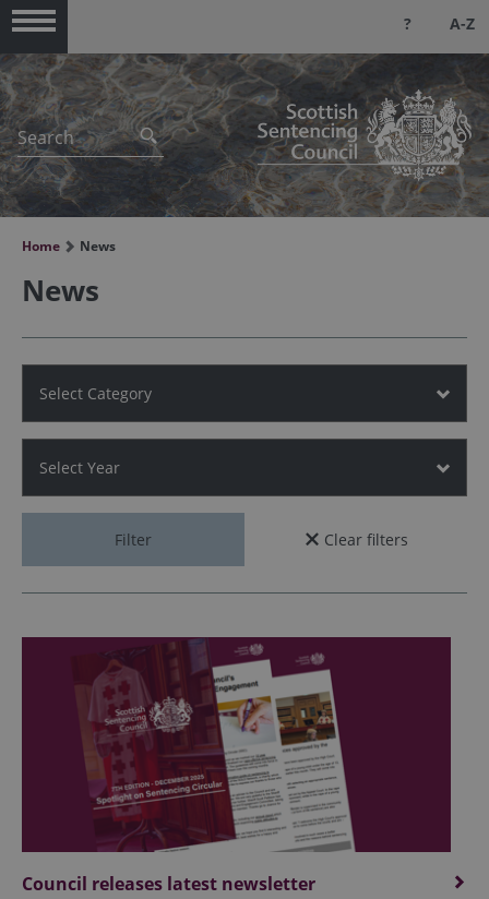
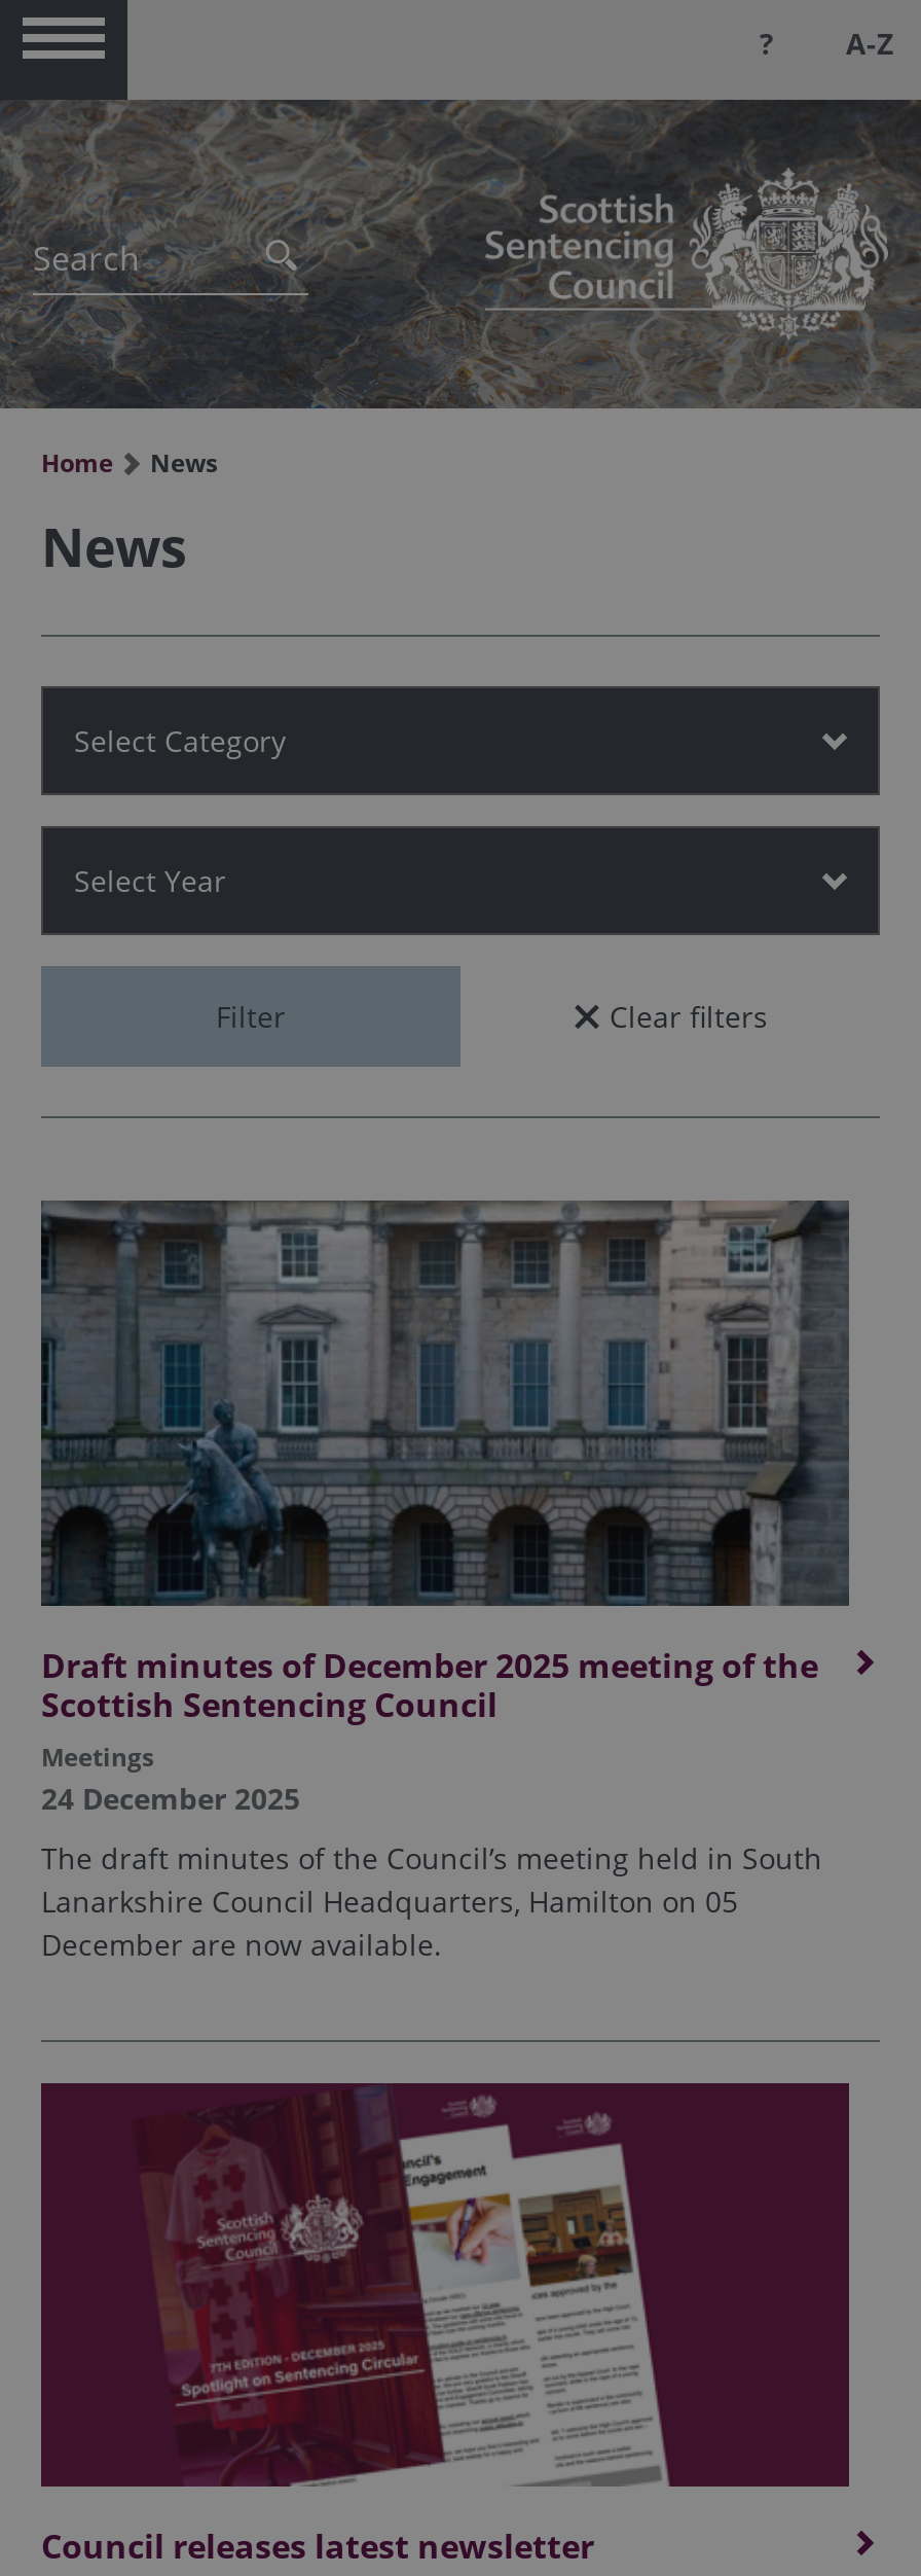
none -> [39,1198,851,1963] [image] | Draft minutes of December 2025 meeting of the | Scottish Sentencing Council | Meetings | 24 December 2025 | The draft minutes of the Council’s meeting held in South | Lanarkshire Council Headquarters, Hamilton on 05 | December are now available.

